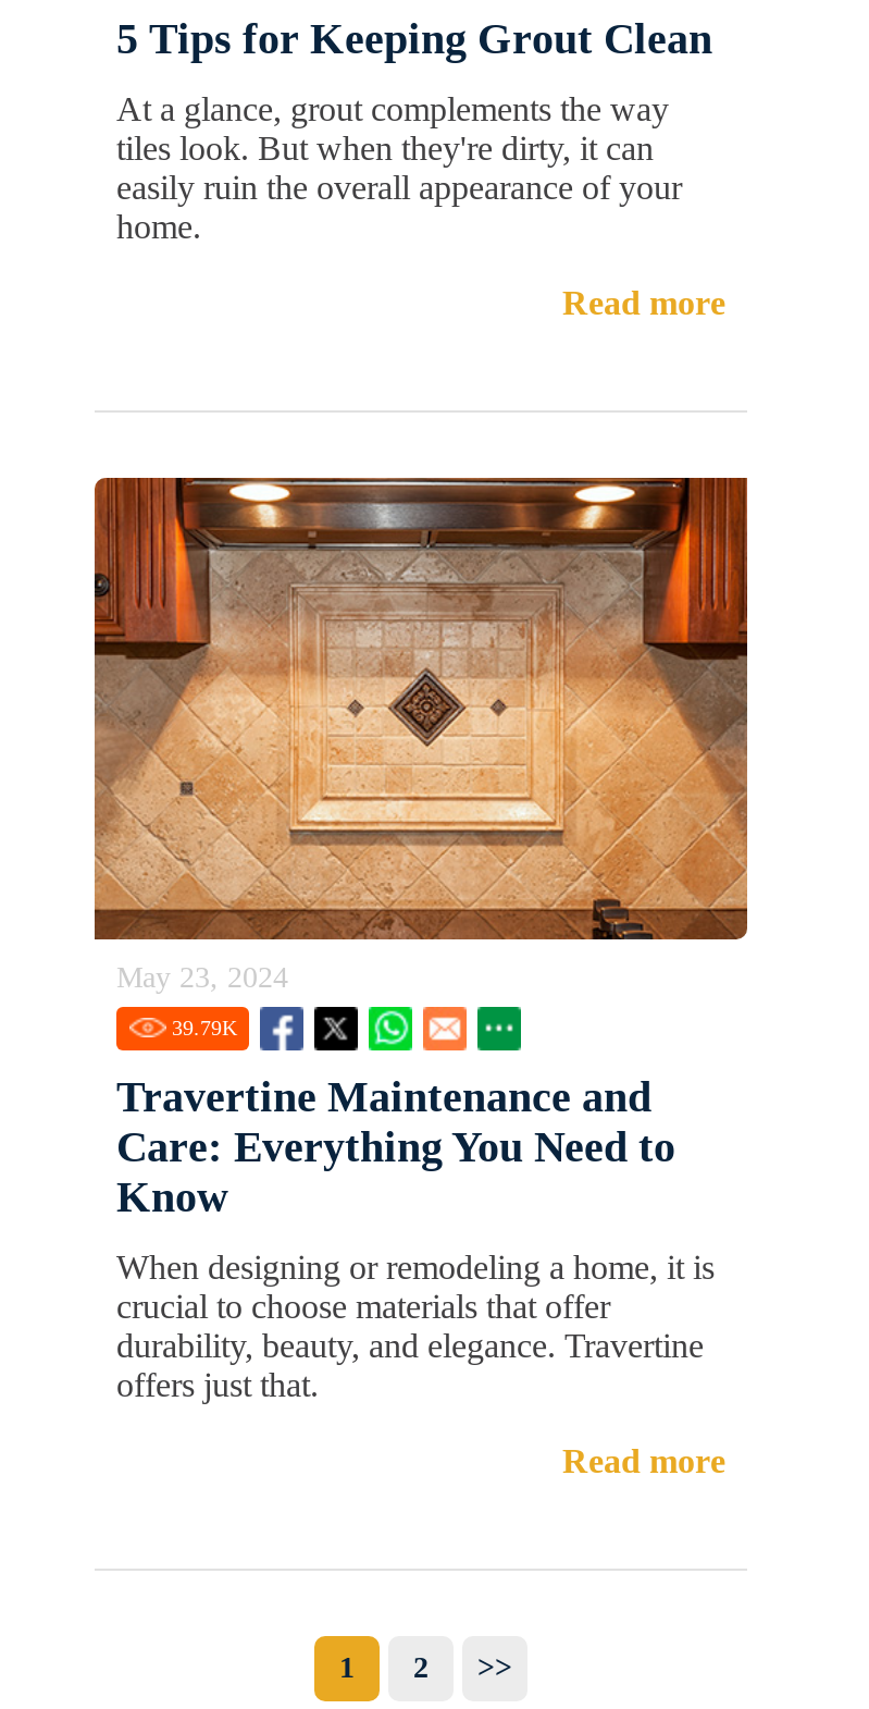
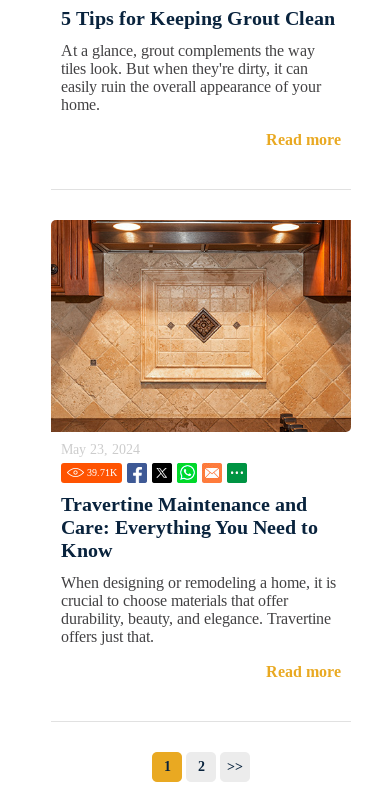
[172,1015,237,1039] 39.79K -> [86,467,116,478] 39.71K

